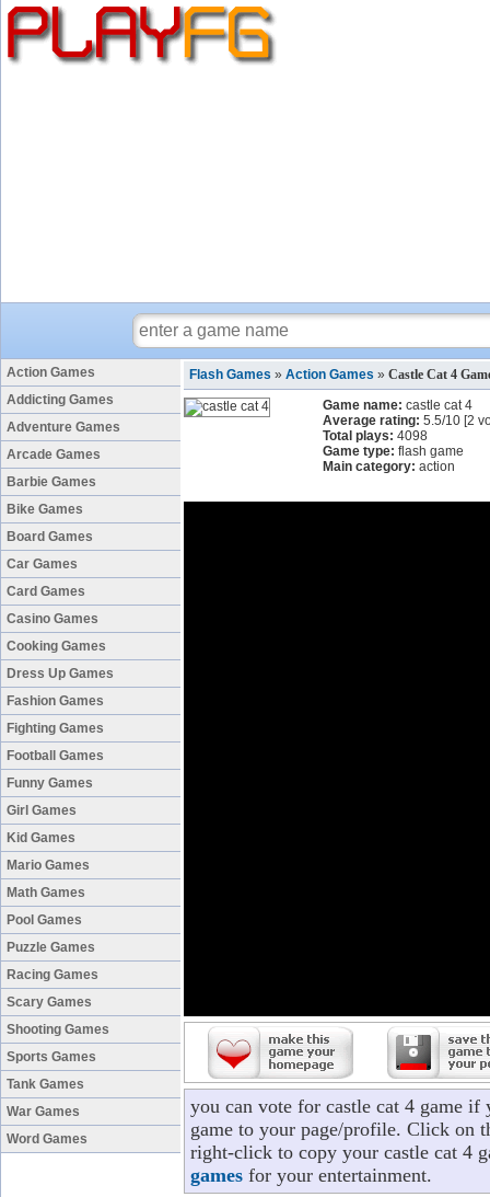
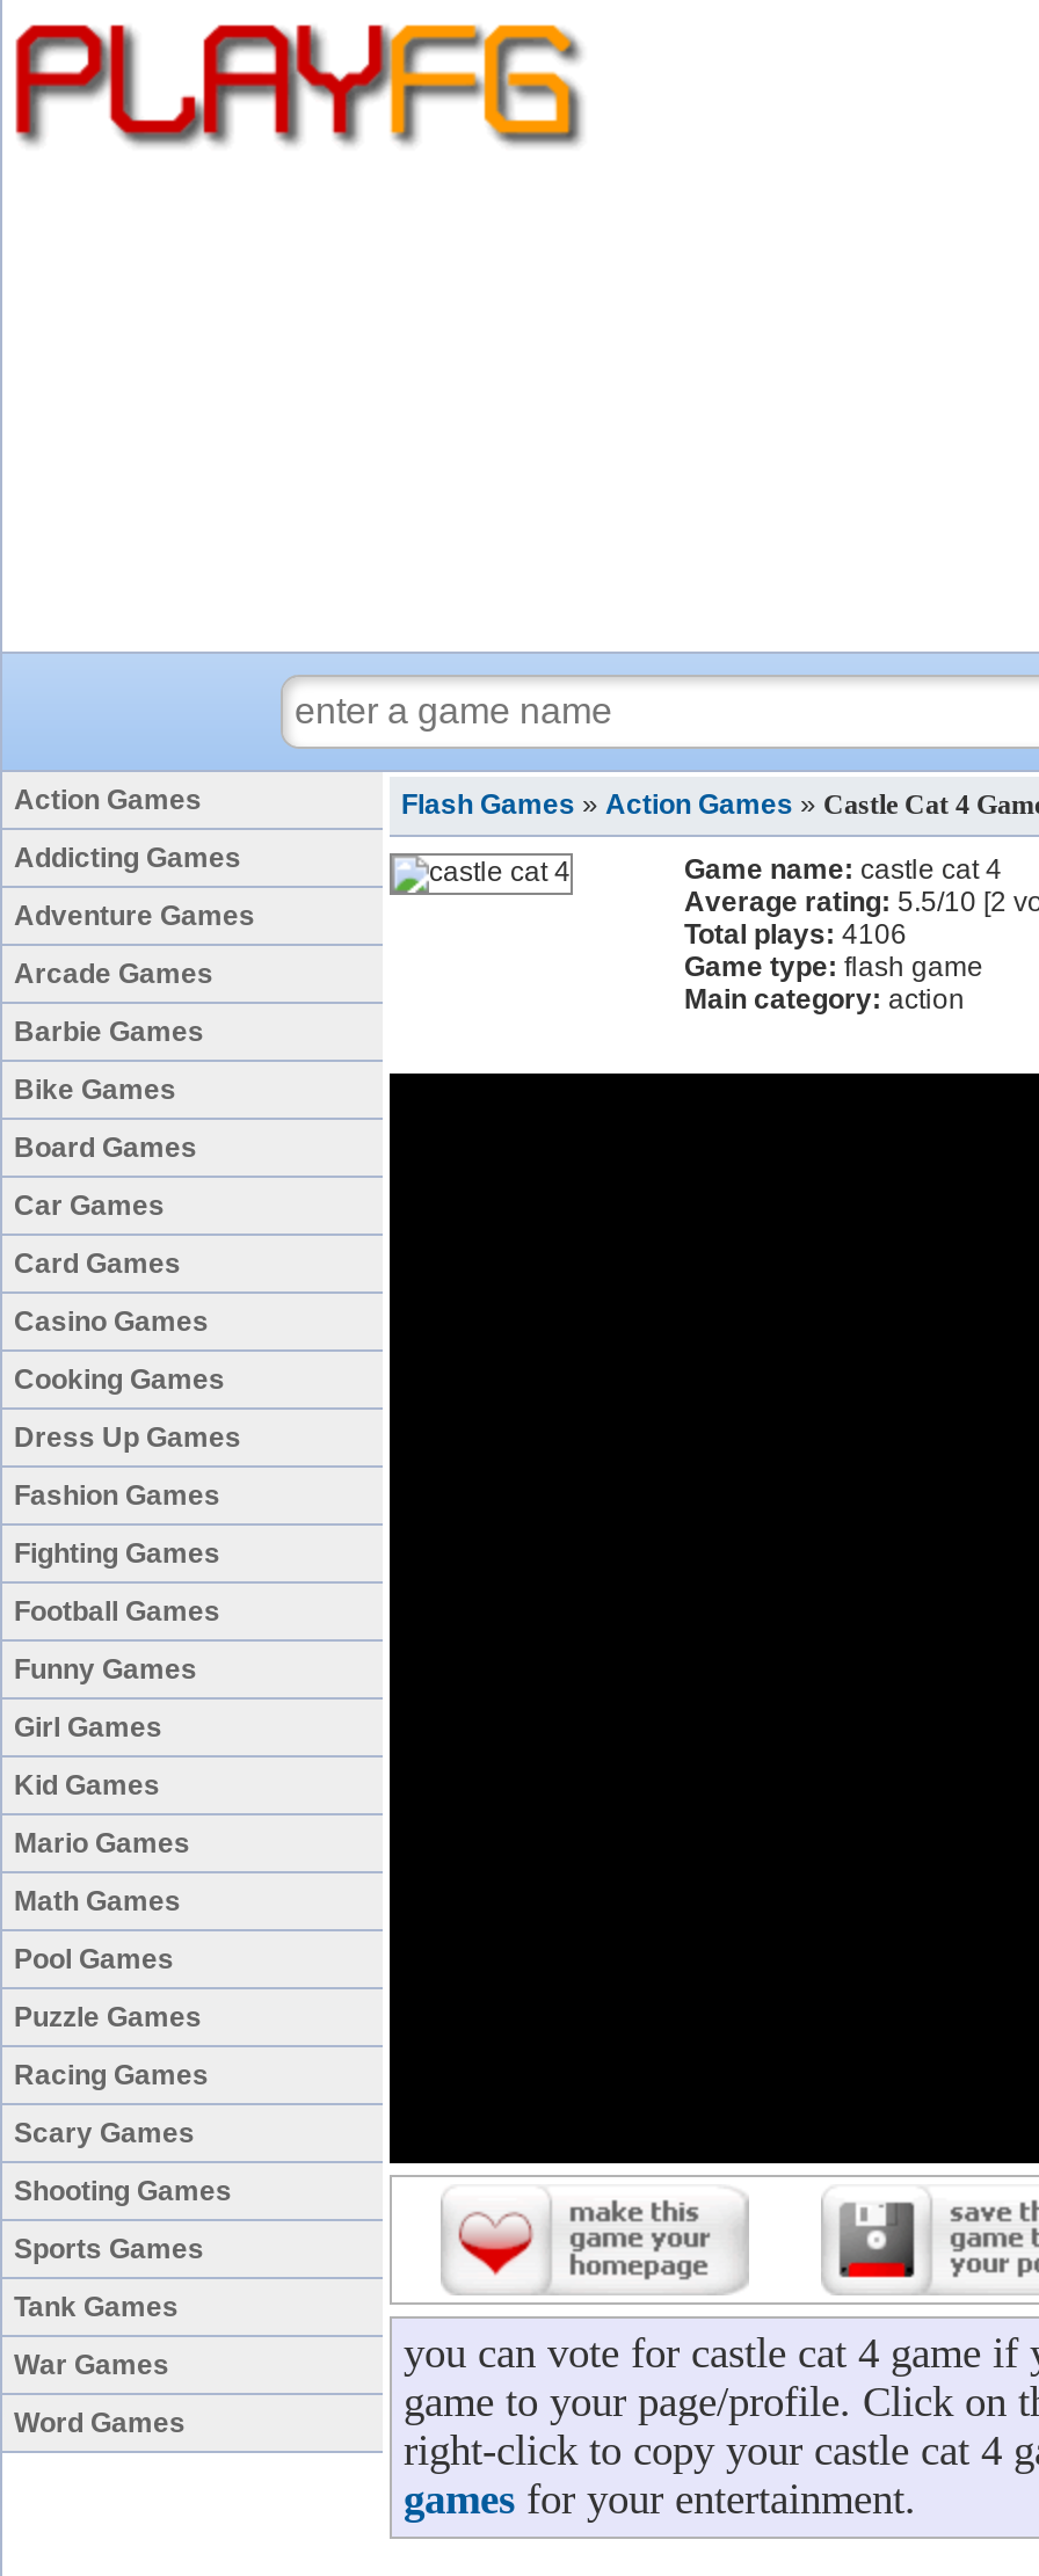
[323,428,428,444] Total plays: 4098 -> [684,918,907,951] Total plays: 4106

